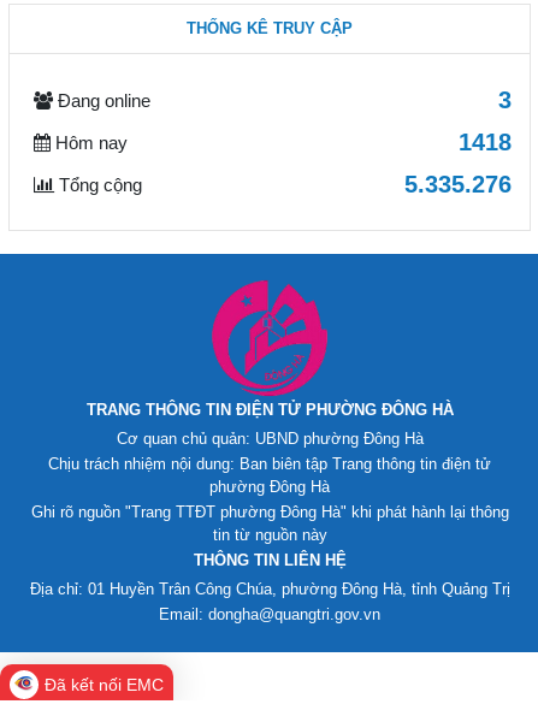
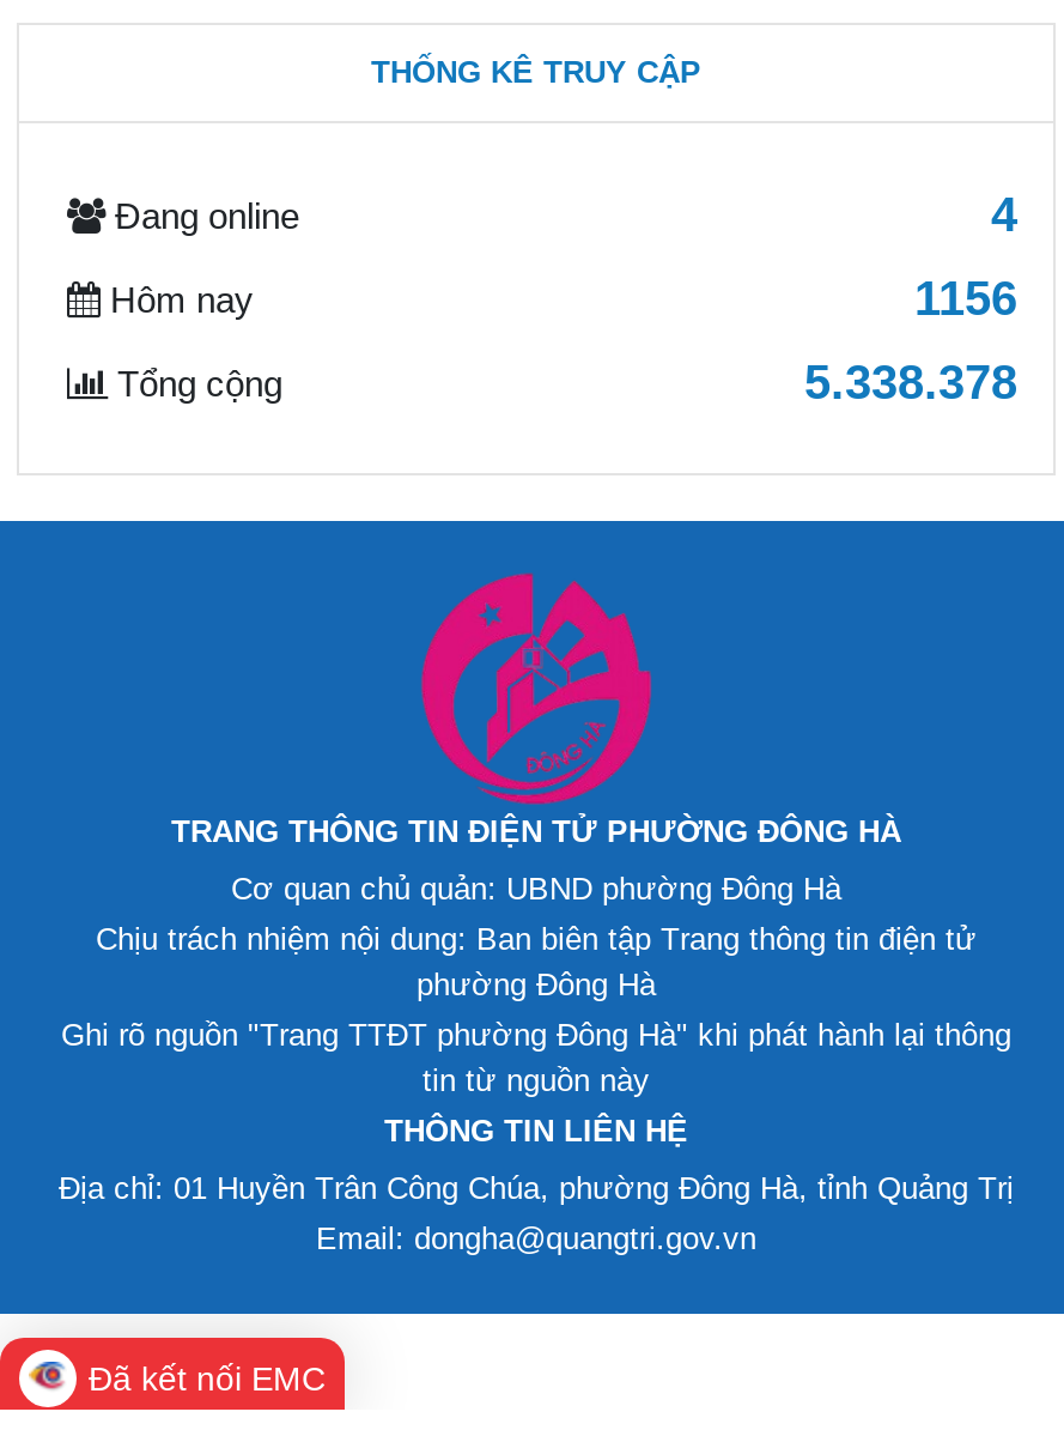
[498,86,512,113] 3 -> [991,187,1017,240] 4
[459,128,512,155] 1418 -> [914,271,1017,324] 1156
[404,170,512,197] 5.335.276 -> [804,355,1017,407] 5.338.378

